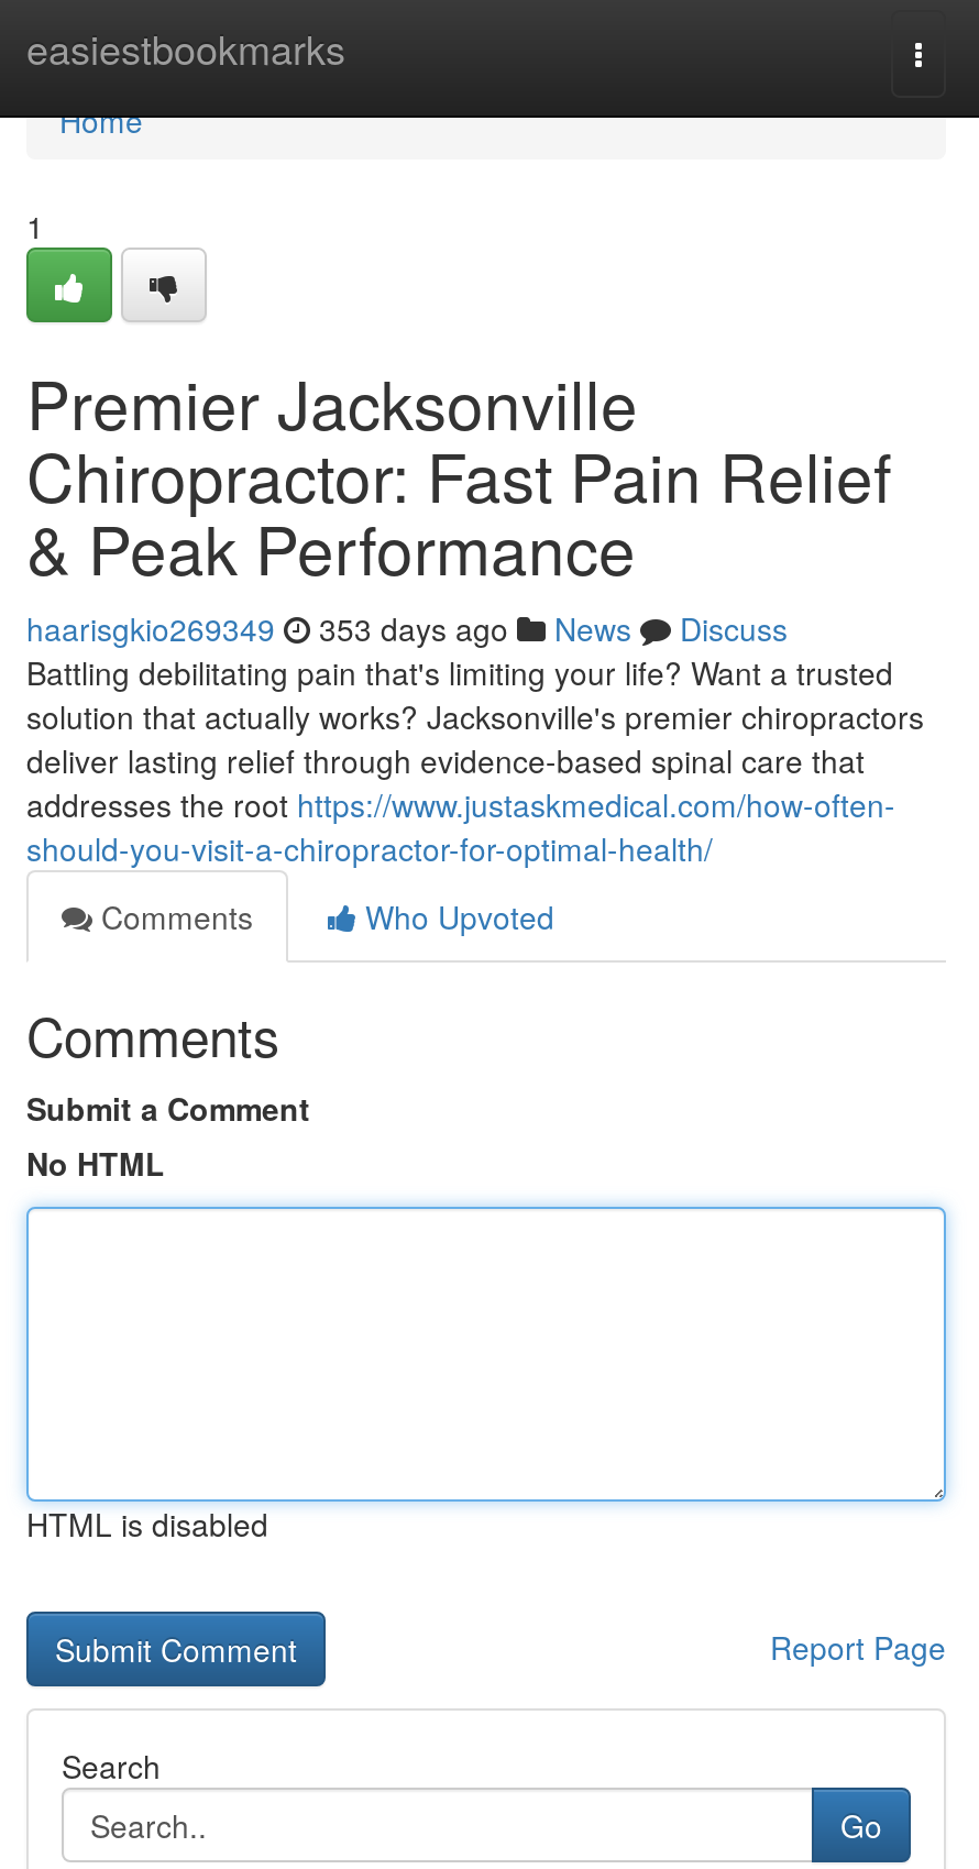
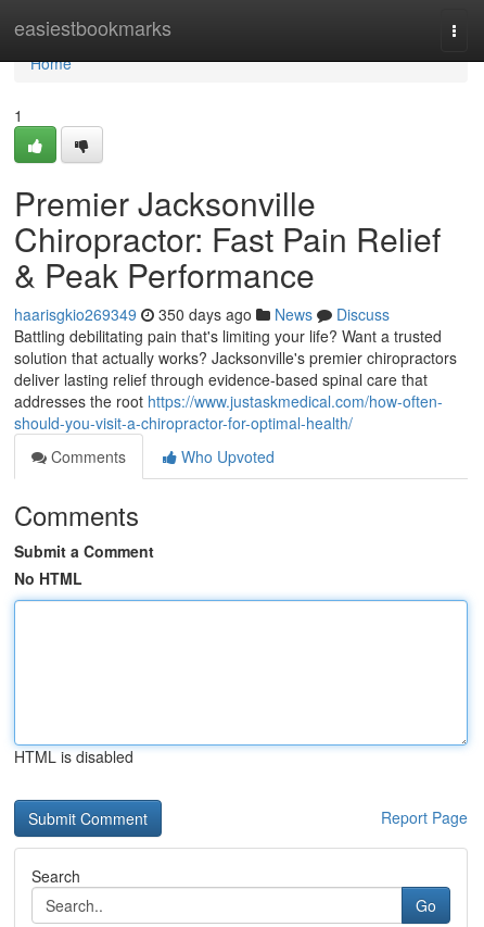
[26,606,788,650] haarisgkio269349 353 days ago News Discuss -> [14,303,390,325] haarisgkio269349 350 days ago News Discuss

